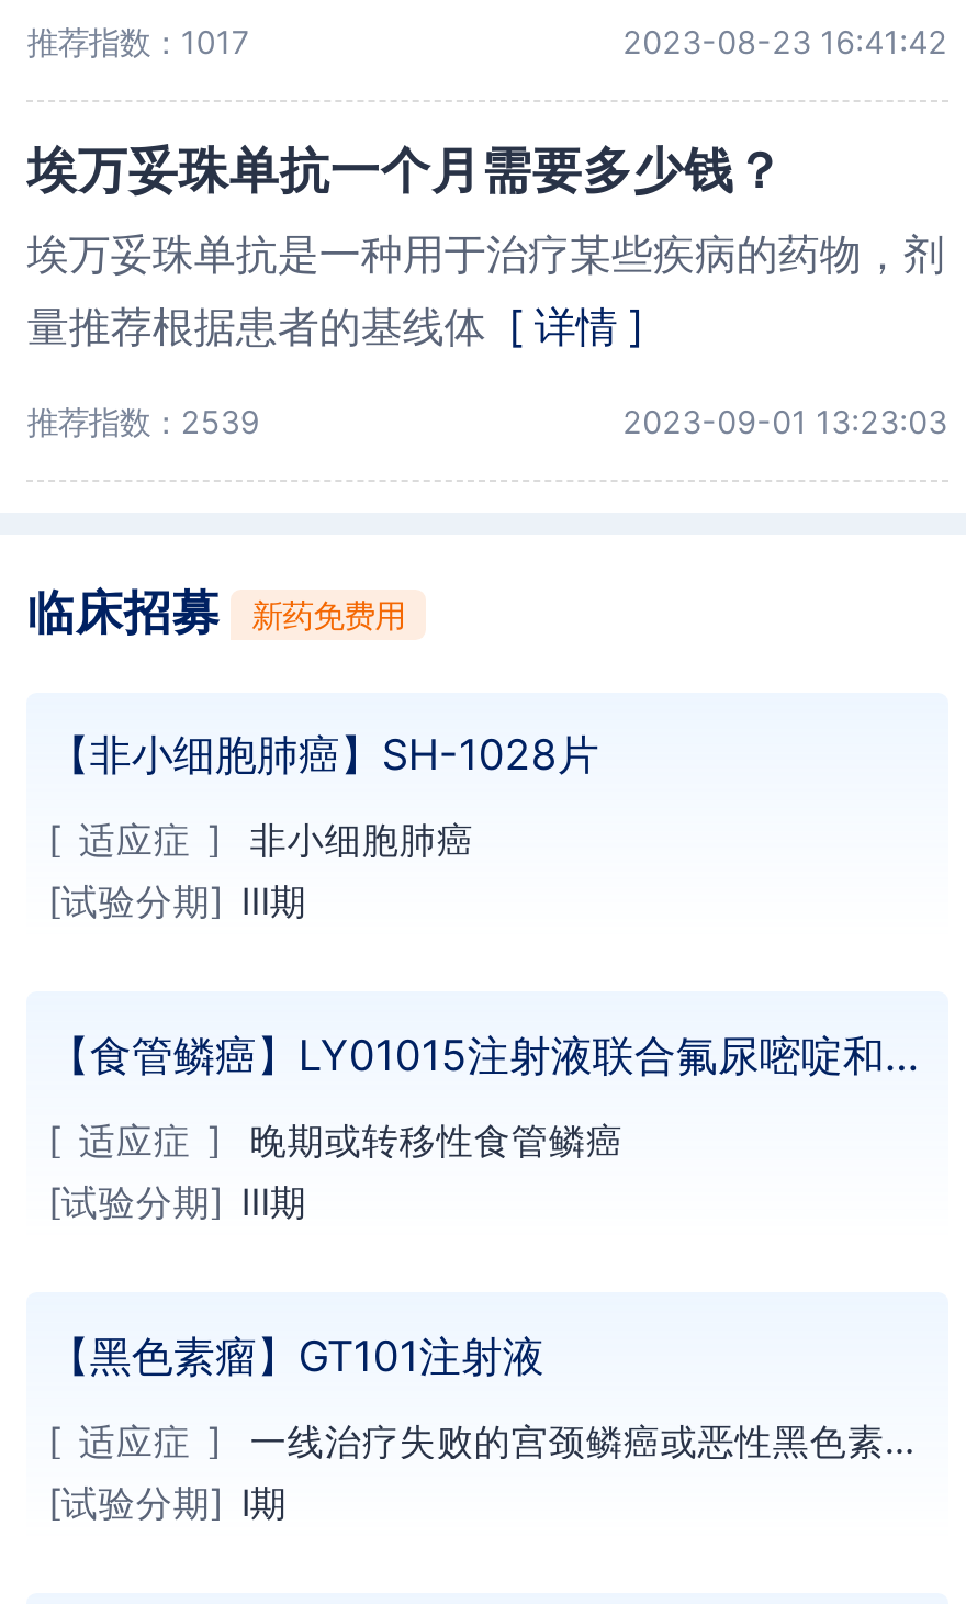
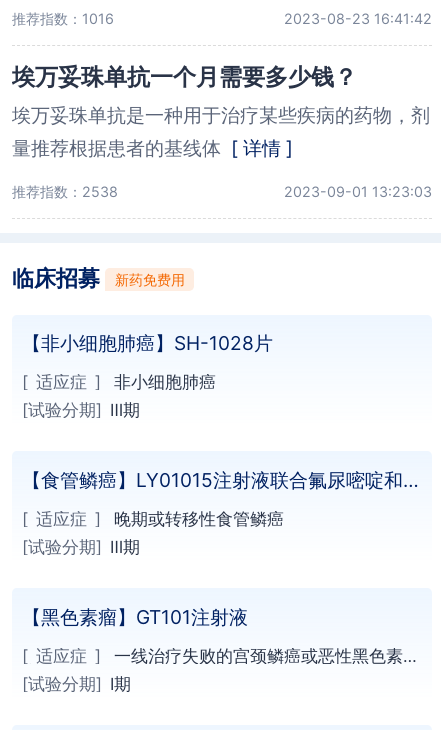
[27,23,249,60] 推荐指数：1017 -> [12,10,114,27] 推荐指数：1016
[27,402,260,439] 推荐指数：2539 -> [12,183,118,200] 推荐指数：2538

